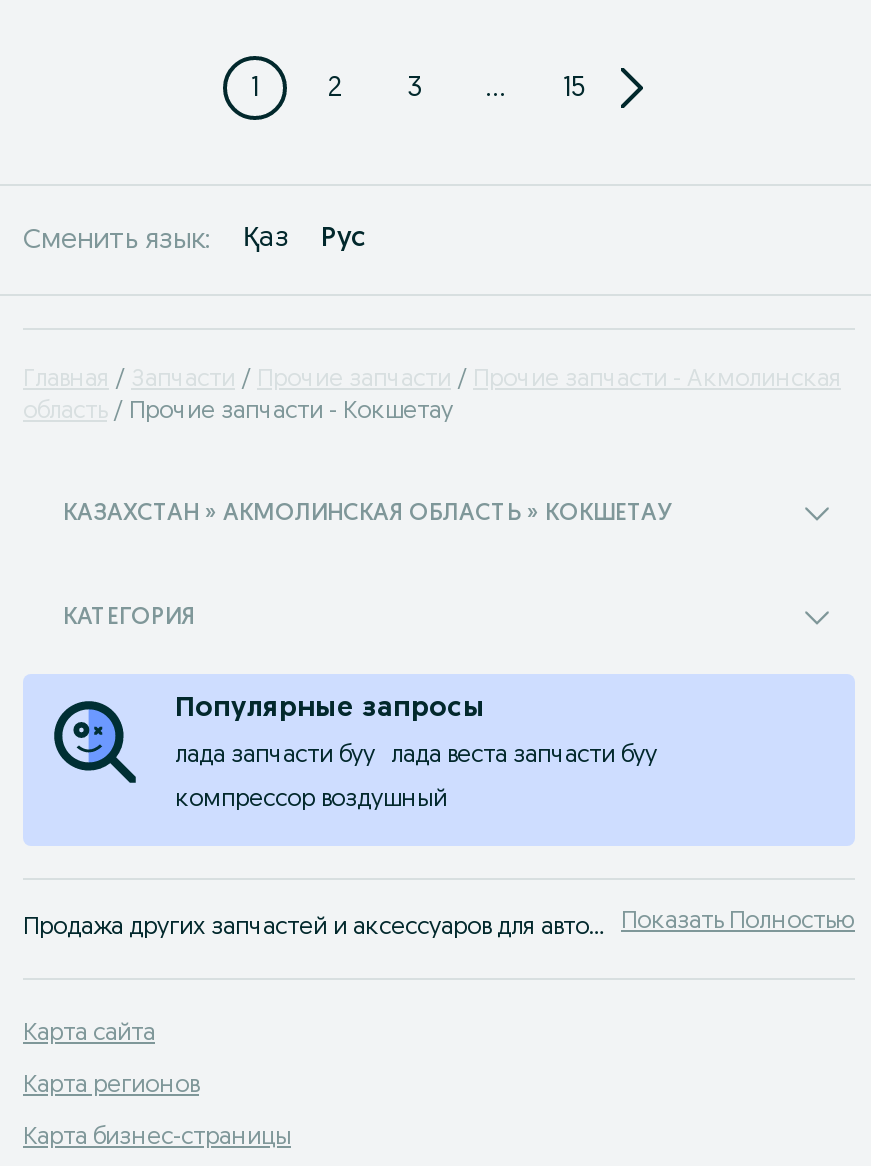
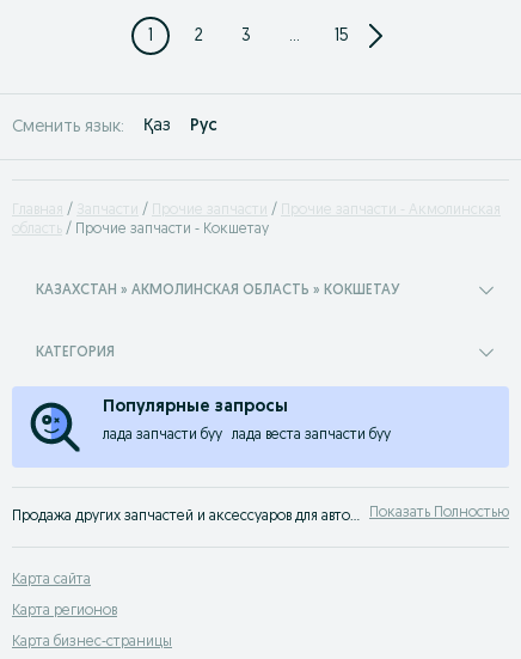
[175,788,447,812] компрессор воздушный -> none

